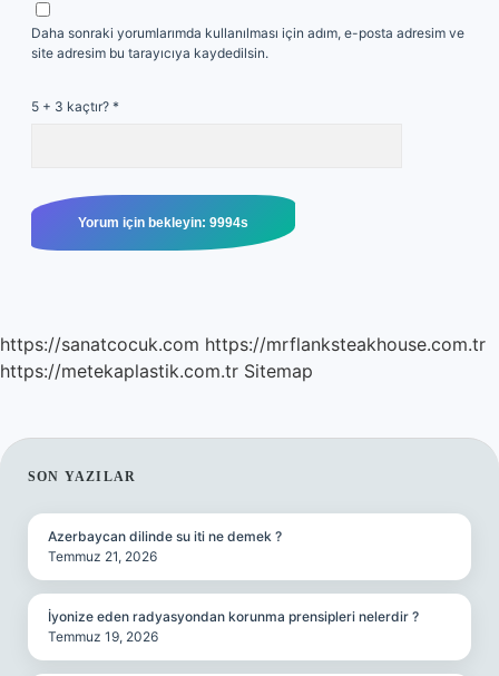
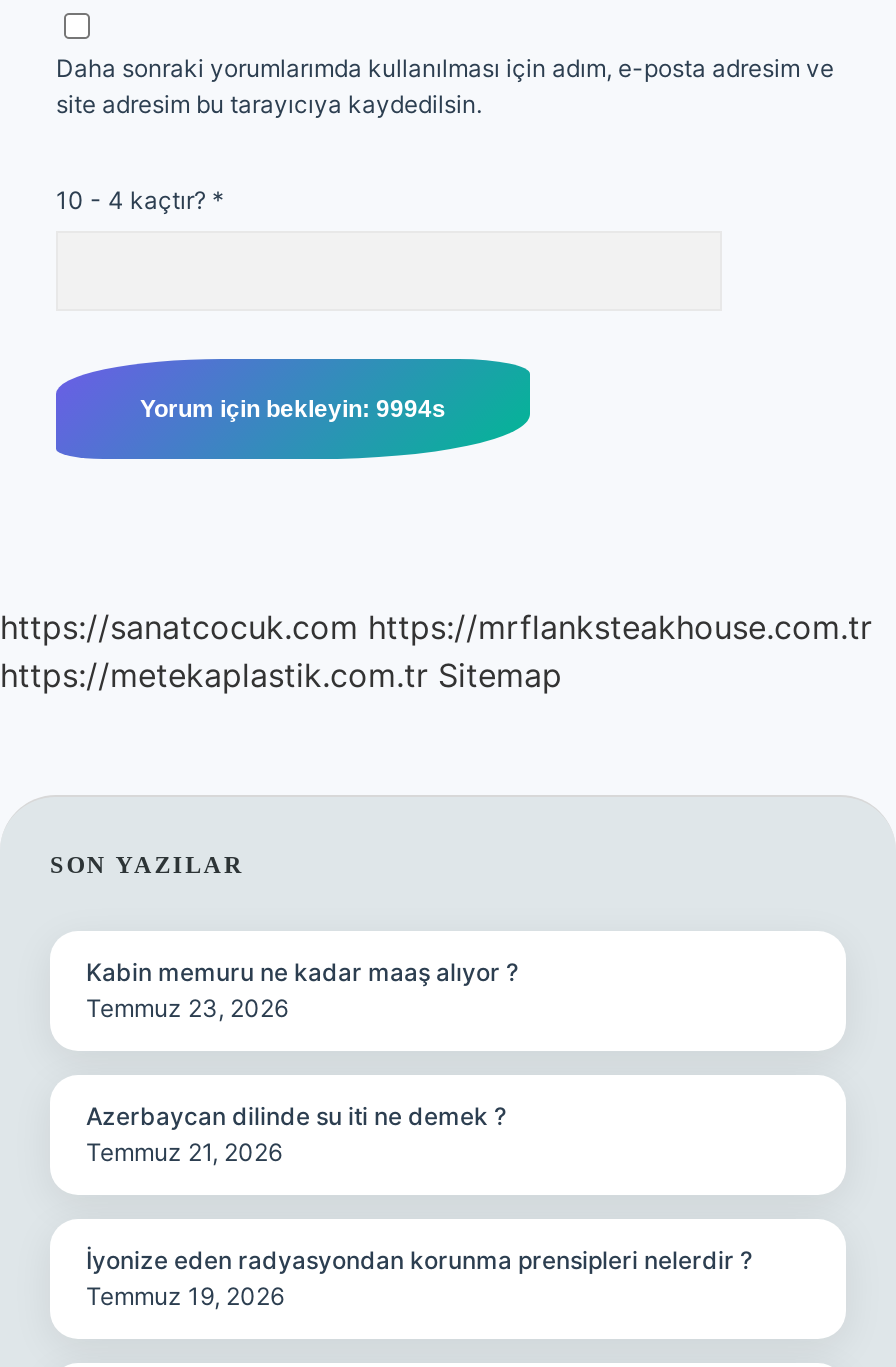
[31,98,119,115] 5 + 3 kaçtır? * -> [56,185,224,215] 10 - 4 kaçtır? *
none -> [86,957,518,1023] Kabin memuru ne kadar maaş alıyor ? | Temmuz 23, 2026

